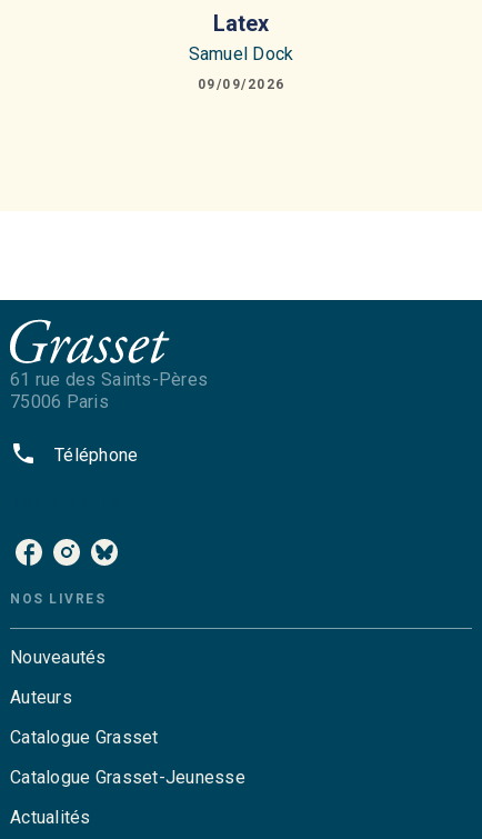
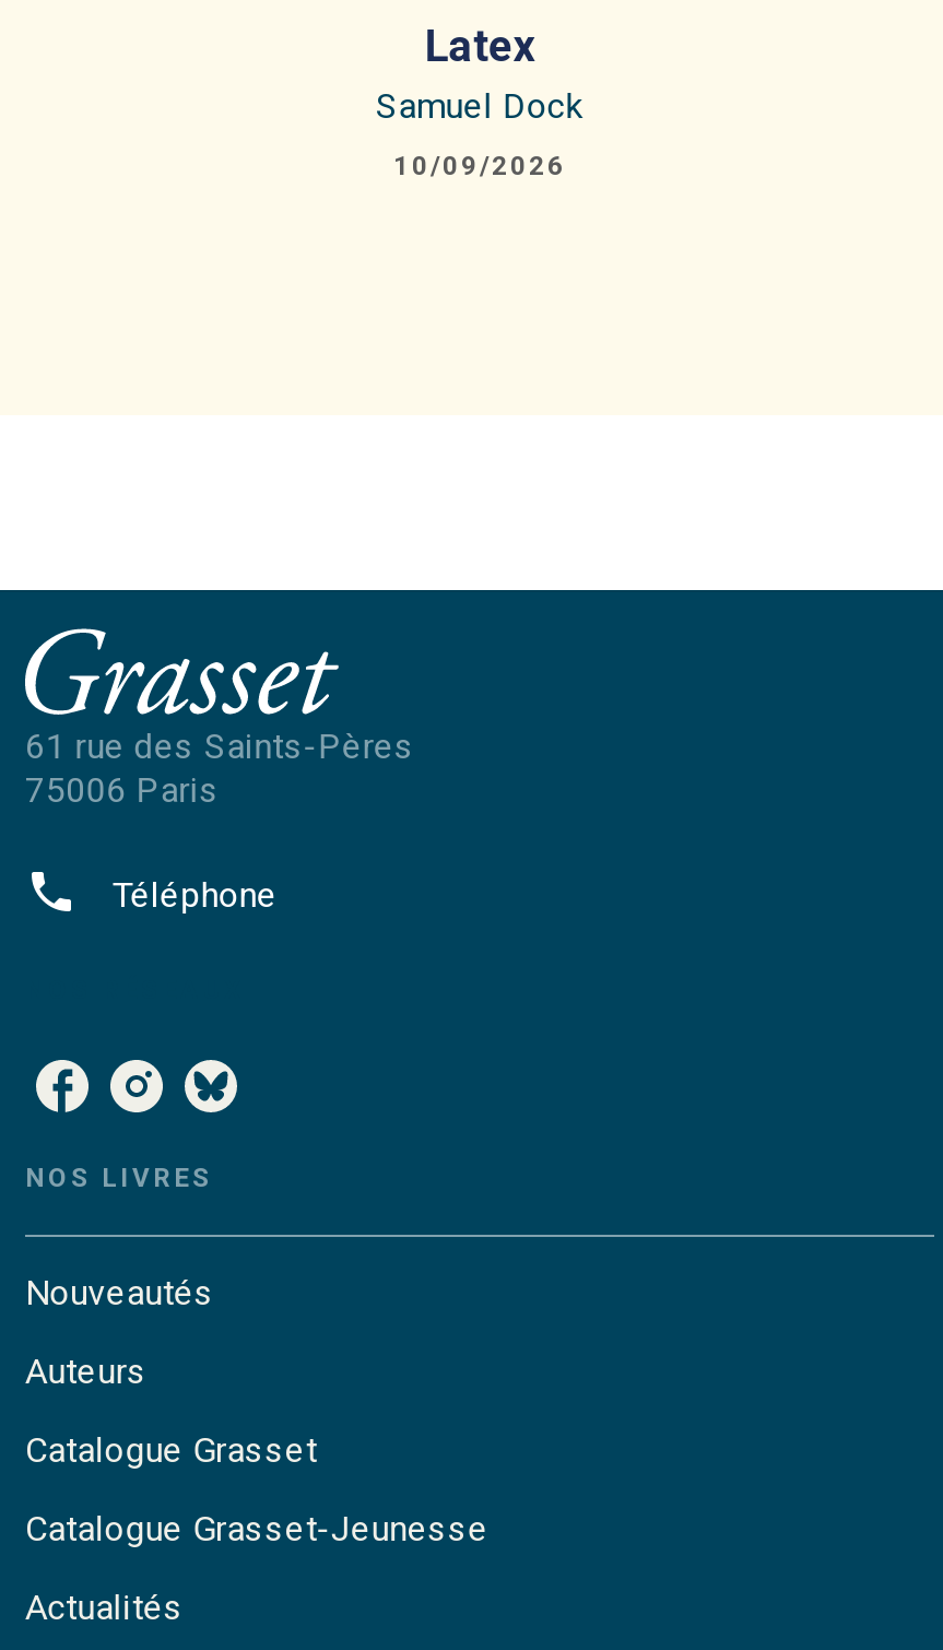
[197,76,285,92] 09/09/2026 -> [393,150,566,181] 10/09/2026

